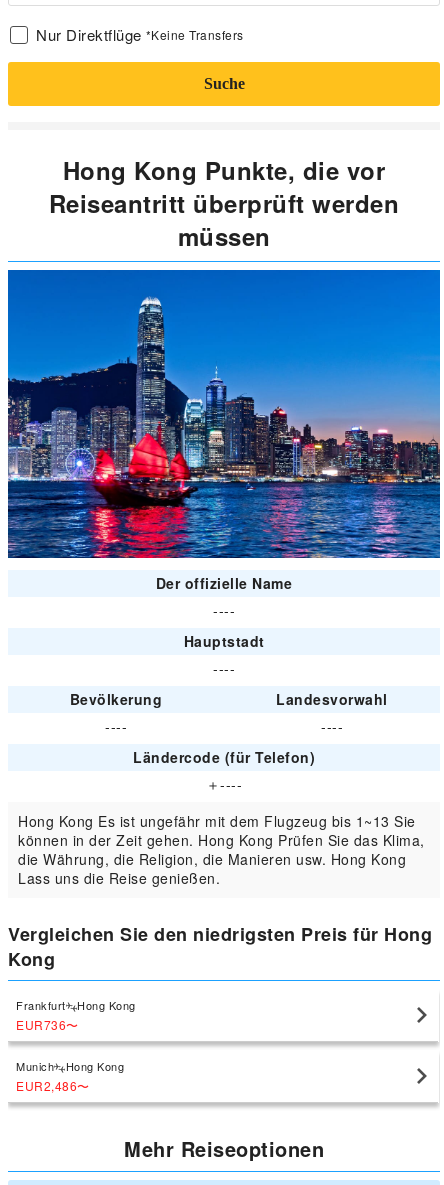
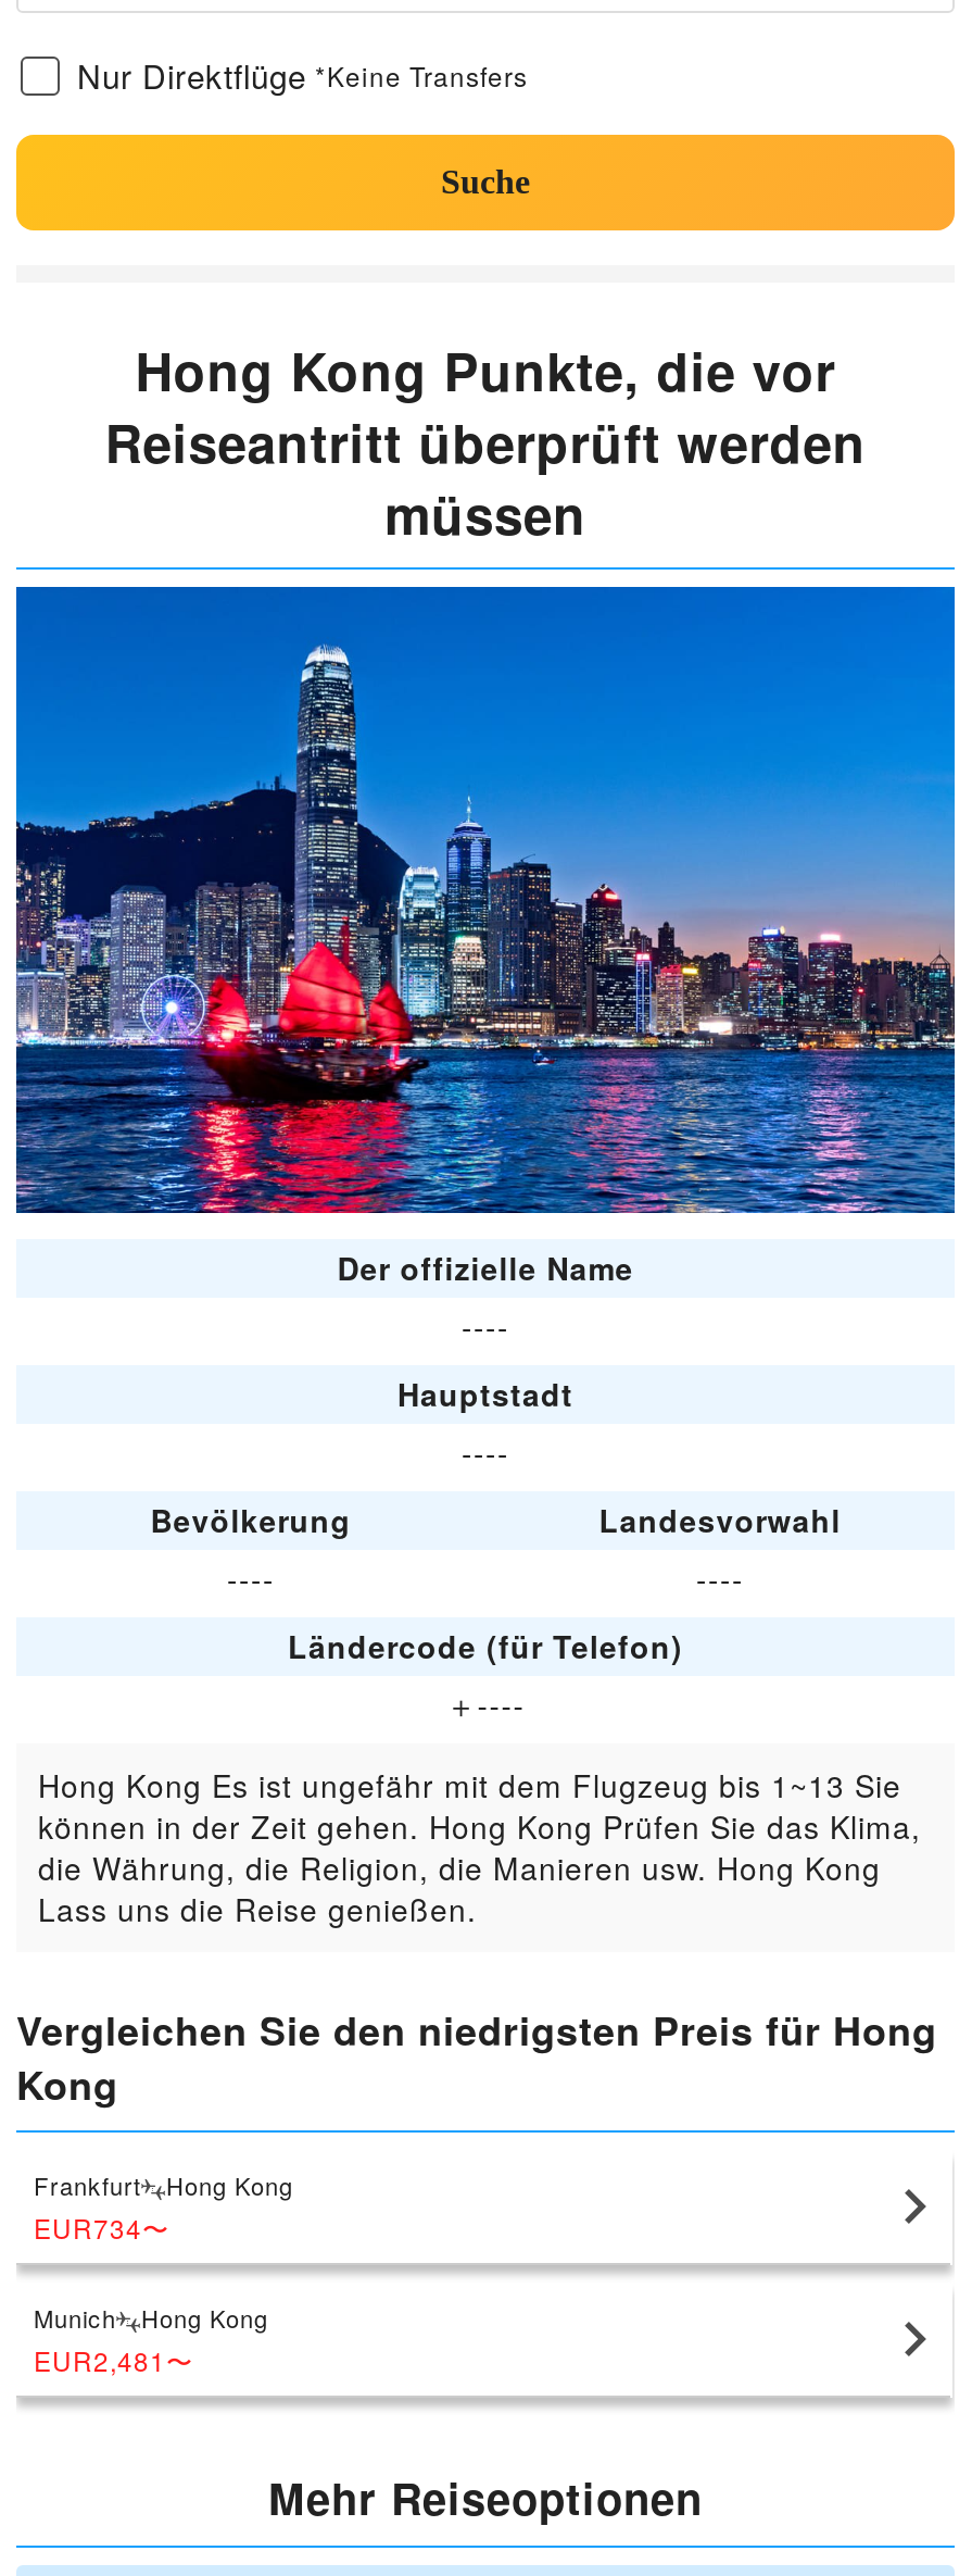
[16,1016,78,1033] EUR736〜 -> [34,2209,169,2246] EUR734〜
[16,1077,89,1094] EUR2,486〜 -> [34,2342,193,2379] EUR2,481〜

